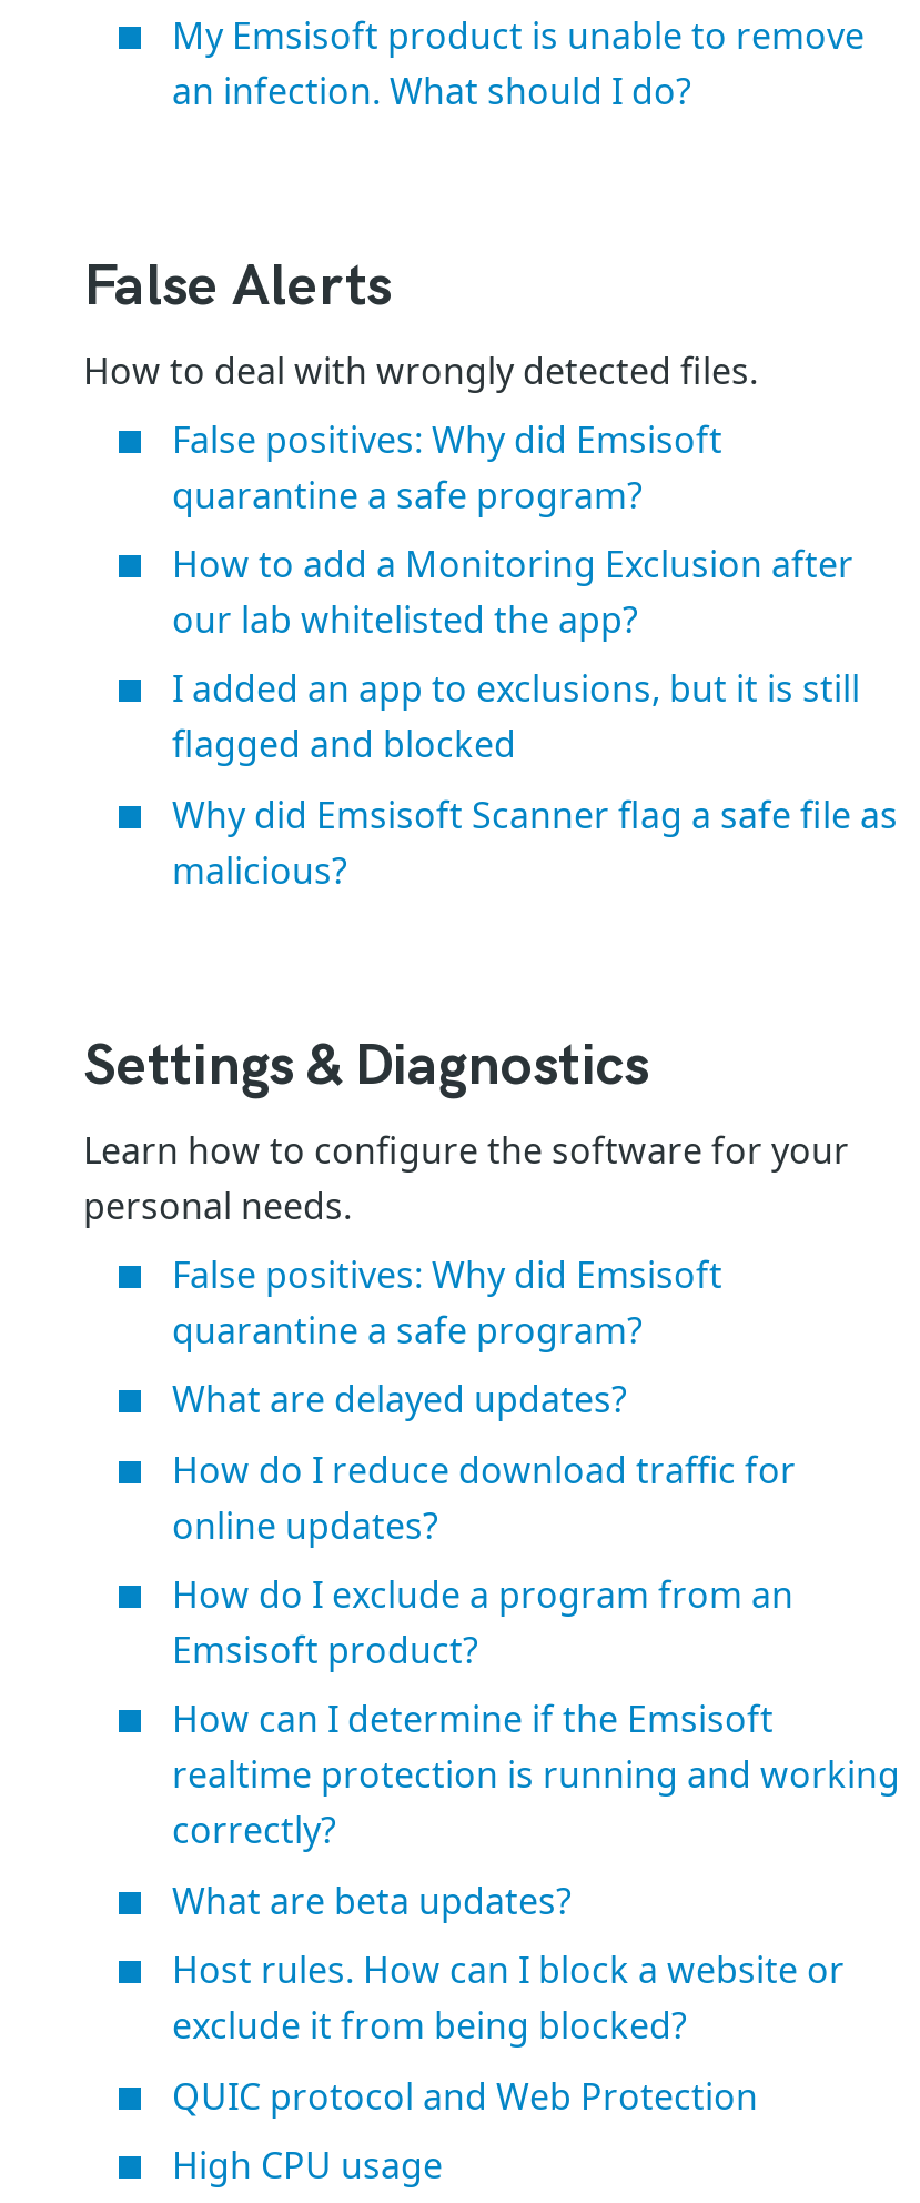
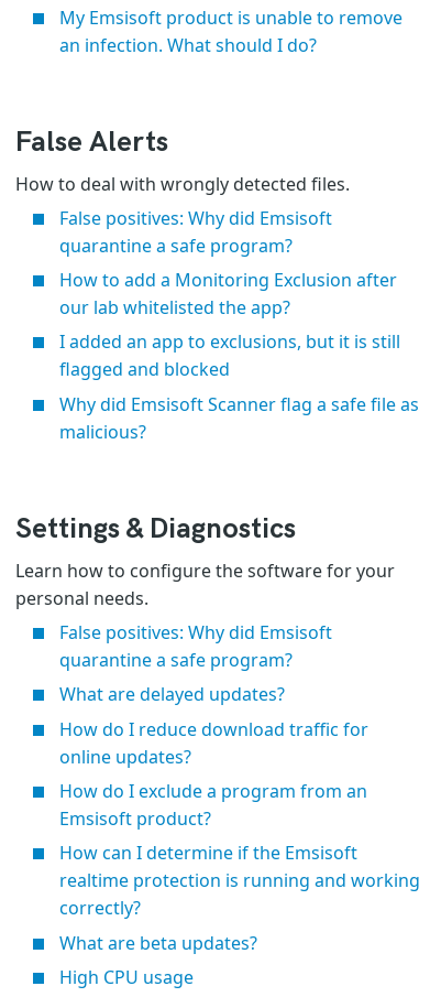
[172,1946,845,2120] Host rules. How can I block a website or | exclude it from being blocked? | QUIC protocol and Web Protection -> none

